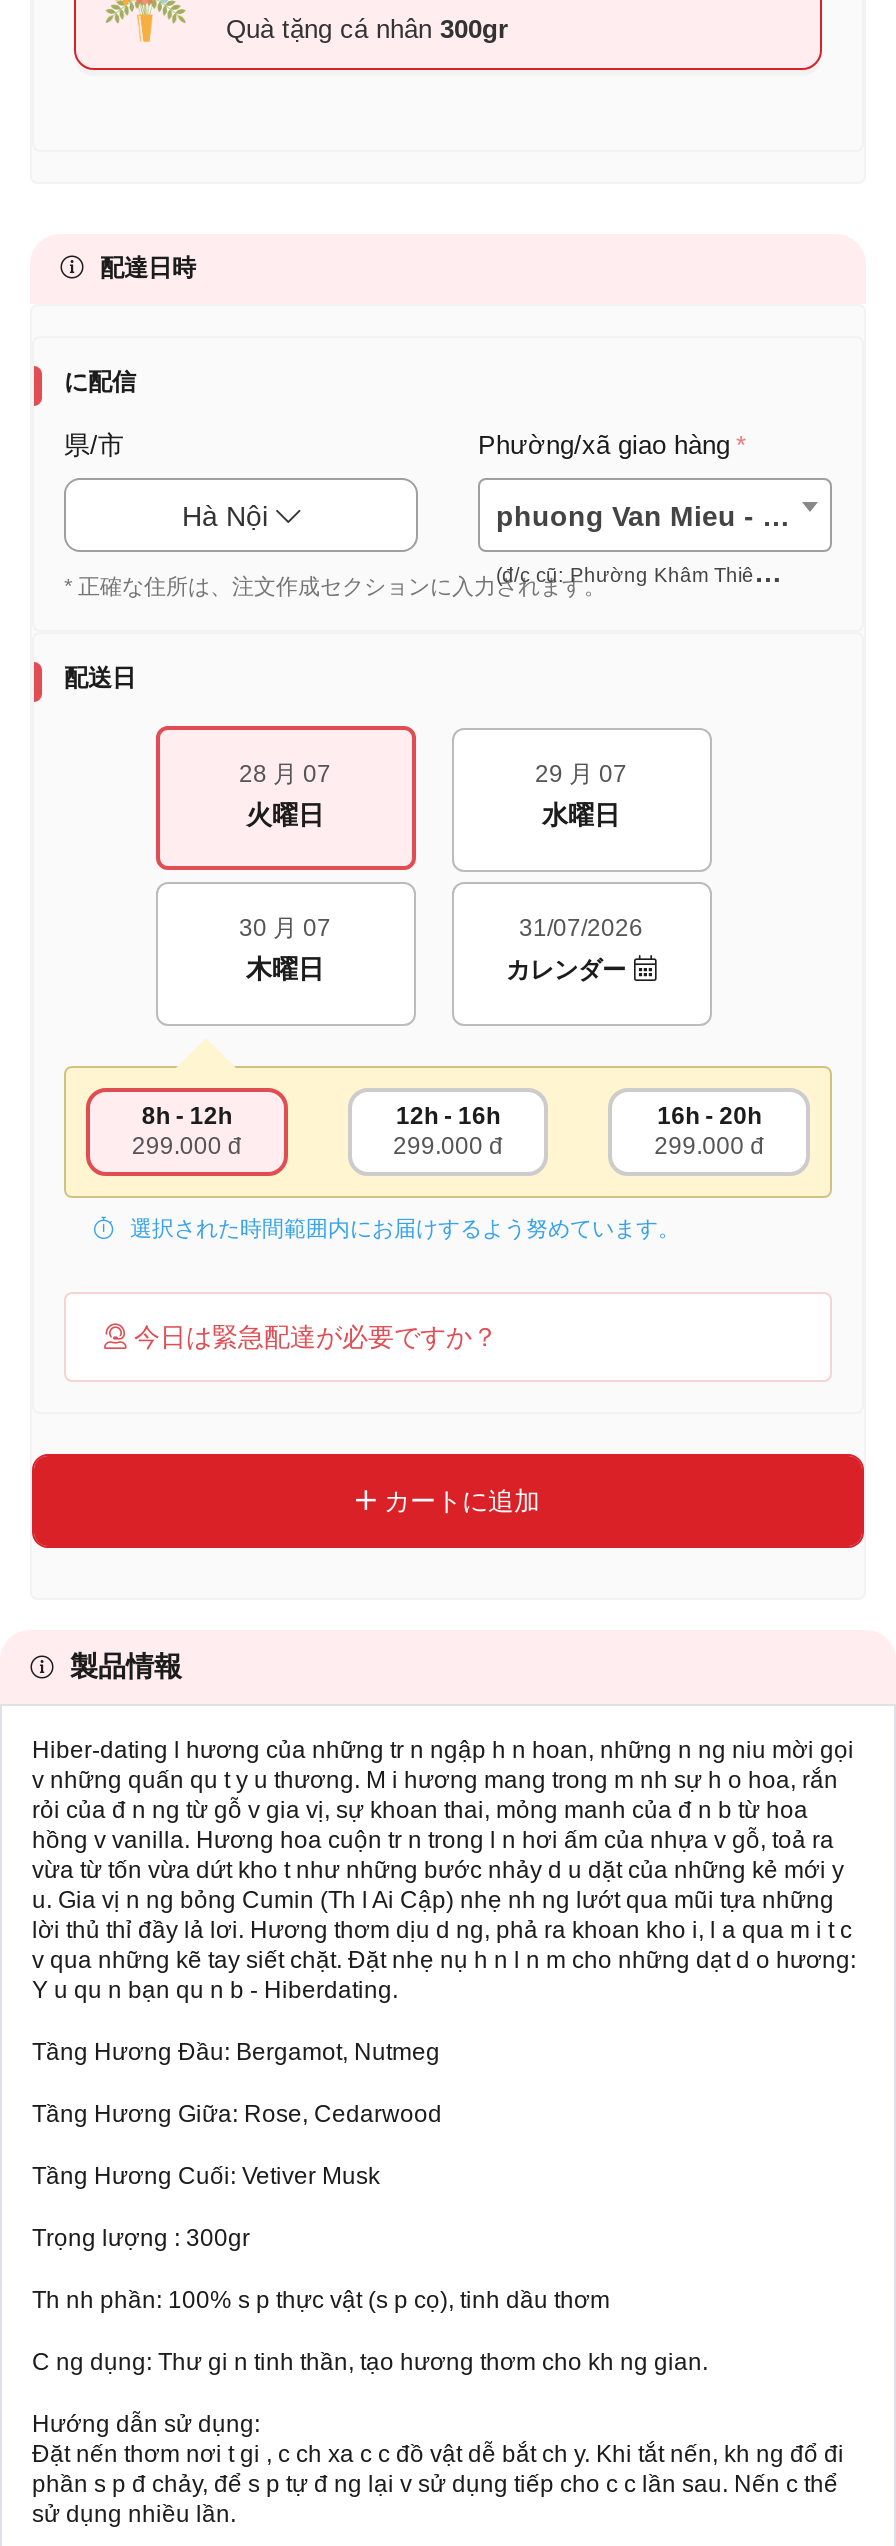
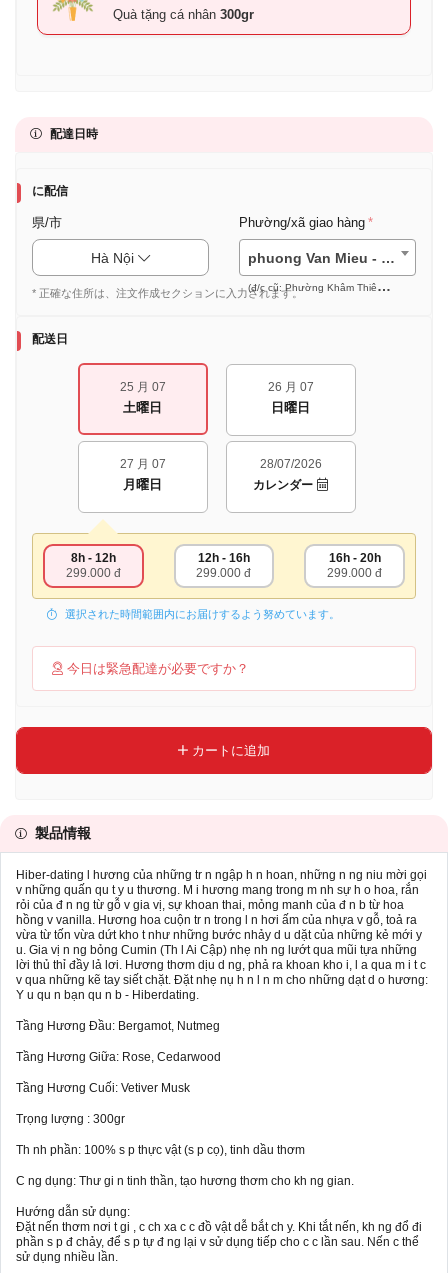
[239,760,331,788] 28 月 07 -> [119,380,165,394] 25 月 07
[535,760,627,788] 29 月 07 -> [267,380,313,394] 26 月 07
[246,800,324,830] 火曜日 -> [123,400,162,415] 土曜日
[542,800,620,830] 水曜日 -> [271,400,310,415] 日曜日
[239,914,331,942] 30 月 07 -> [119,457,165,471] 27 月 07
[519,914,643,942] 31/07/2026 -> [259,457,321,471] 28/07/2026
[246,954,324,984] 木曜日 -> [123,477,162,492] 月曜日

